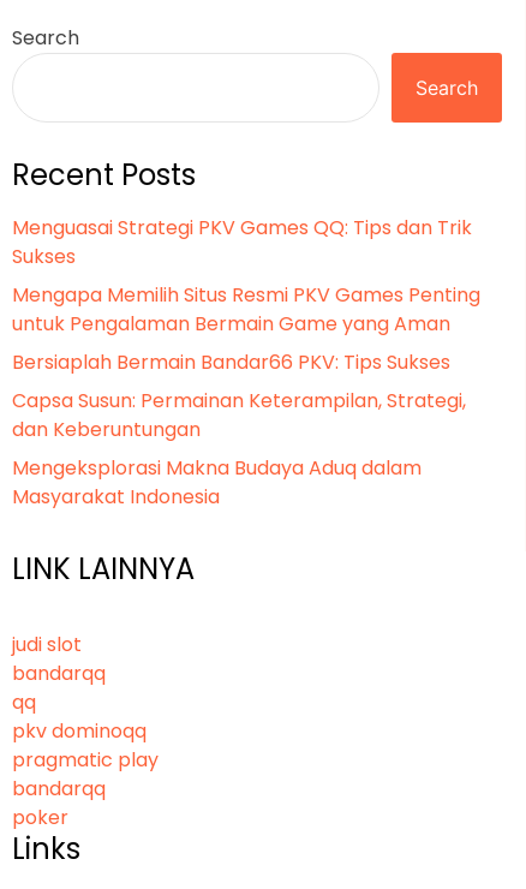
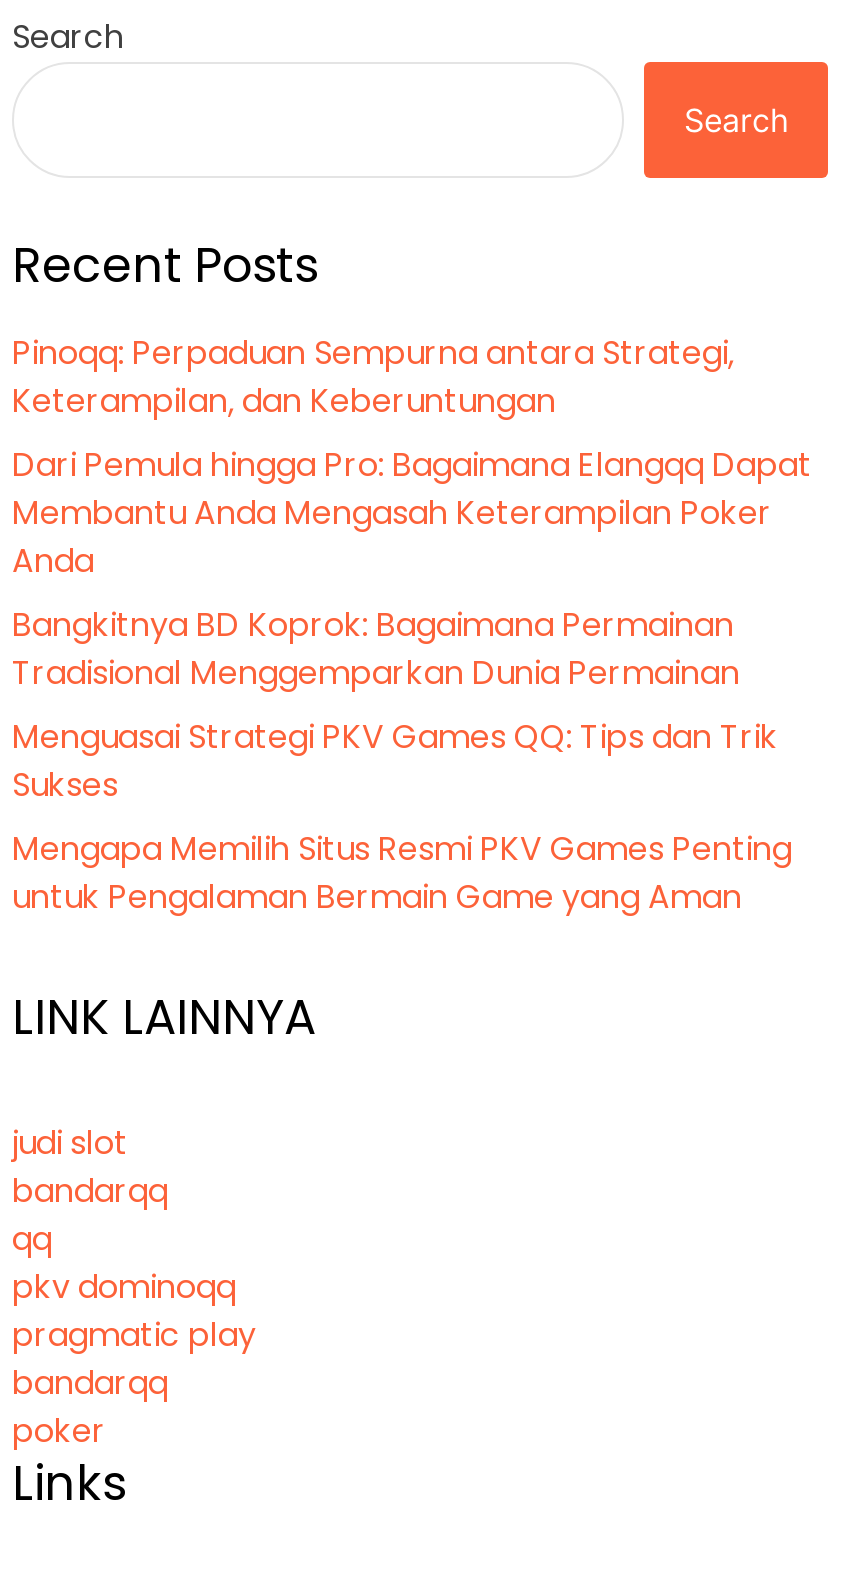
none -> [12,329,812,695] Pinoqq: Perpaduan Sempurna antara Strategi, | Keterampilan, dan Keberuntungan | Dari Pemula hingga Pro: Bagaimana Elangqq Dapat | Membantu Anda Mengasah Keterampilan Poker | Anda | Bangkitnya BD Koprok: Bagaimana Permainan | Tradisional Menggemparkan Dunia Permainan
moved [12,213,480,337] -> [12,713,792,919]: Menguasai Strategi PKV Games QQ: Tips dan Trik | Sukses | Mengapa Memilih Situs Resmi PKV Games Penting | untuk Pengalaman Bermain Game yang Aman
[12,348,466,510] Bersiaplah Bermain Bandar66 PKV: Tips Sukses | Capsa Susun: Permainan Keterampilan, Strategi, | dan Keberuntungan | Mengeksplorasi Makna Budaya Aduq dalam | Masyarakat Indonesia -> none

